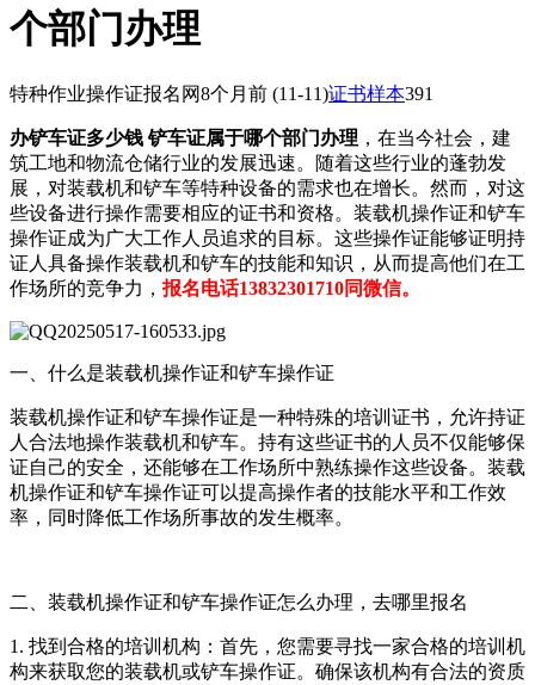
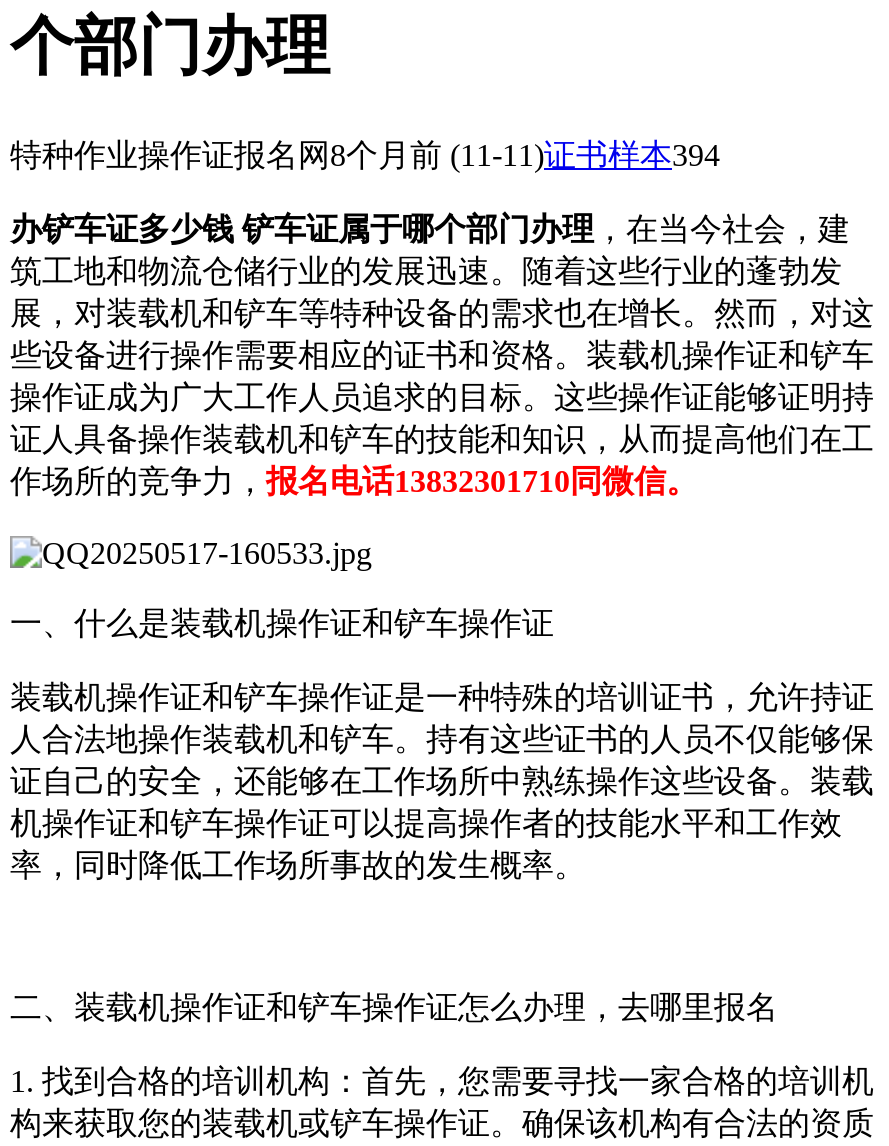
[10,83,433,104] 特种作业操作证报名网8个月前(11-11)证书样本391 -> [10,138,720,172] 特种作业操作证报名网8个月前(11-11)证书样本394

